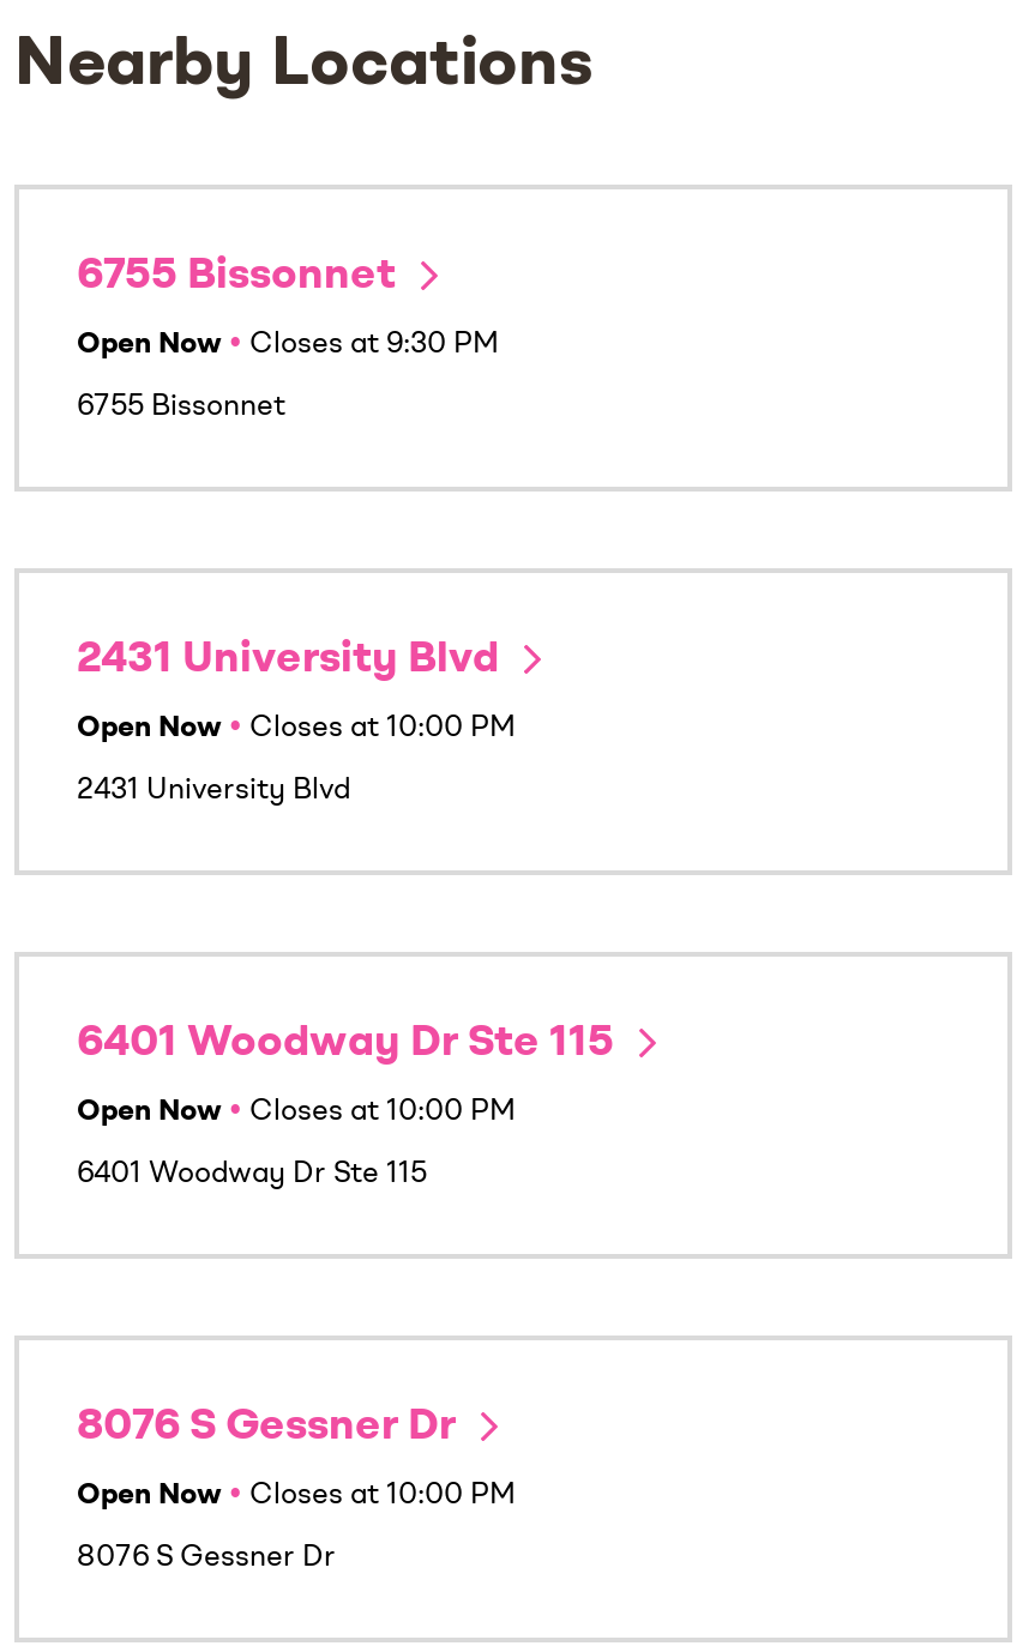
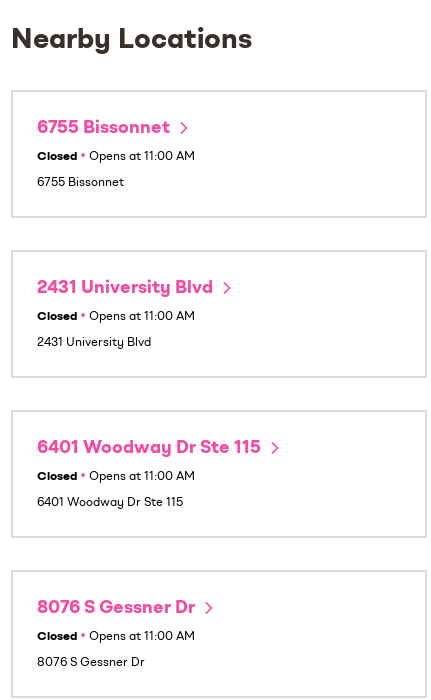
[77,331,499,360] Open Now • Closes at 9:30 PM -> [37,151,195,163] Closed • Opens at 11:00 AM
[77,715,516,744] Open Now • Closes at 10:00 PM -> [37,311,195,323] Closed • Opens at 11:00 AM
[77,1099,516,1127] Open Now • Closes at 10:00 PM -> [37,471,195,483] Closed • Opens at 11:00 AM
[77,1482,516,1511] Open Now • Closes at 10:00 PM -> [37,631,195,643] Closed • Opens at 11:00 AM

